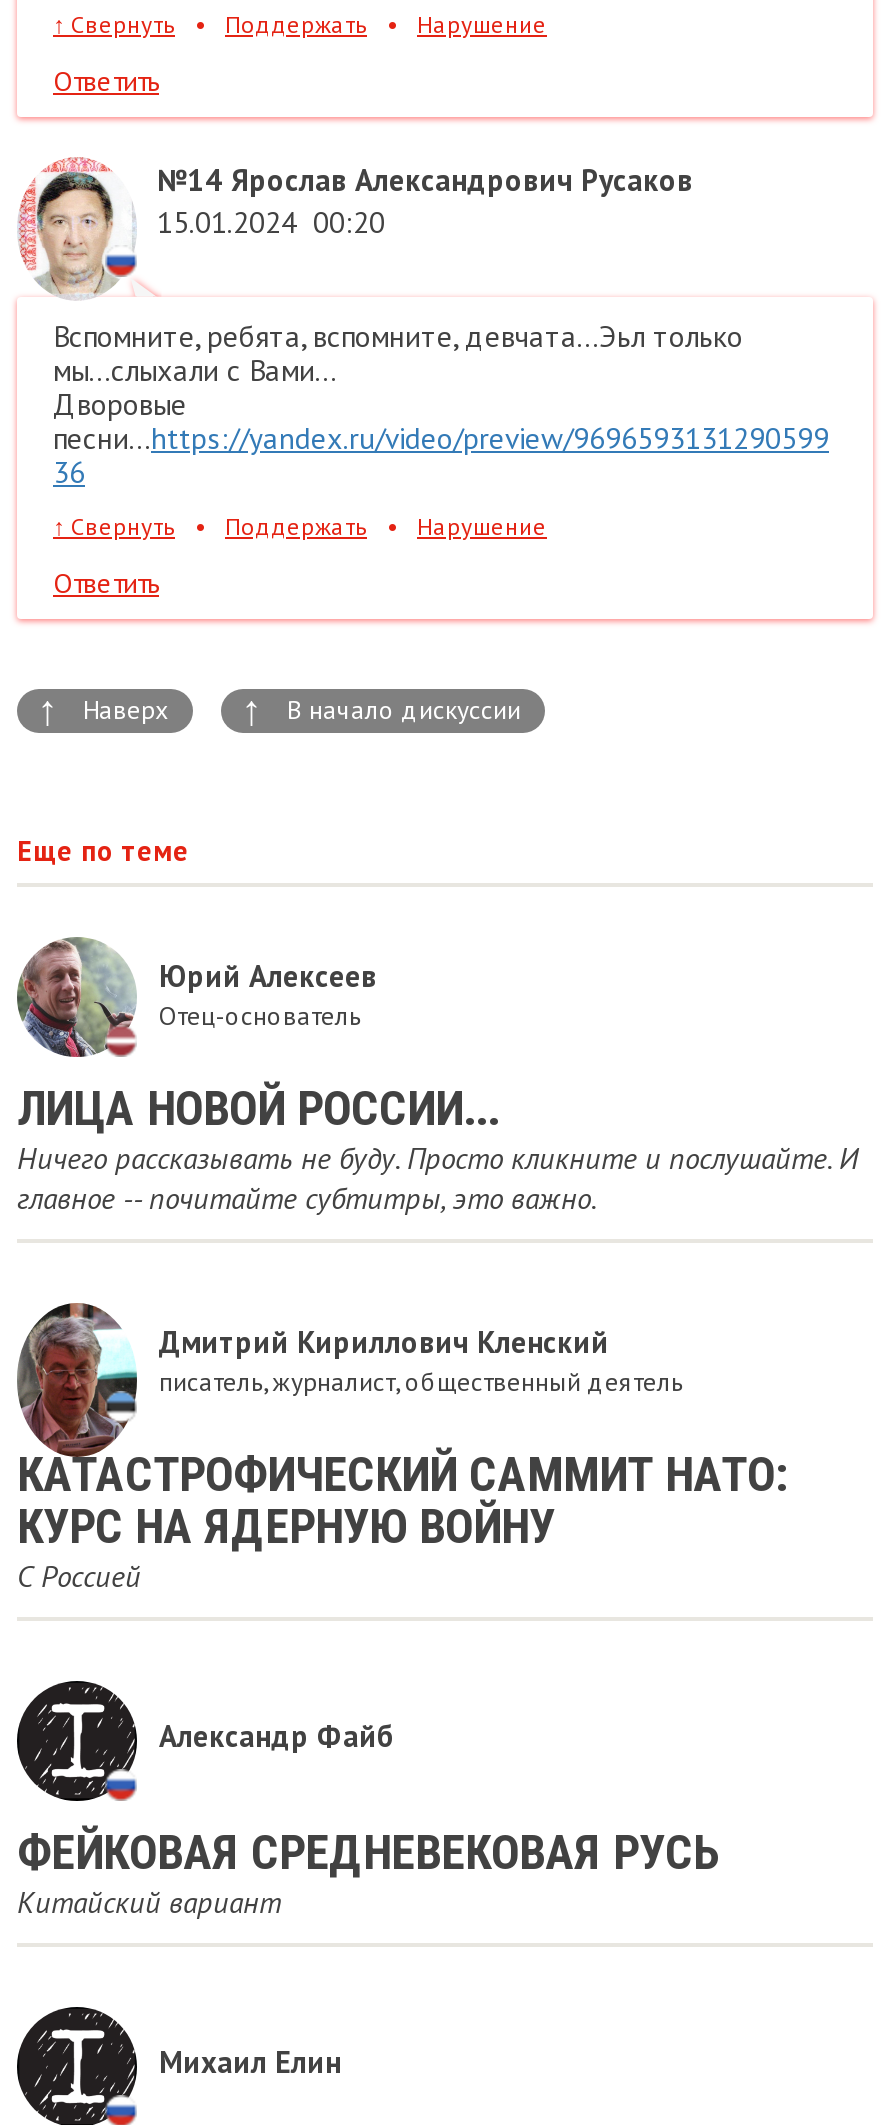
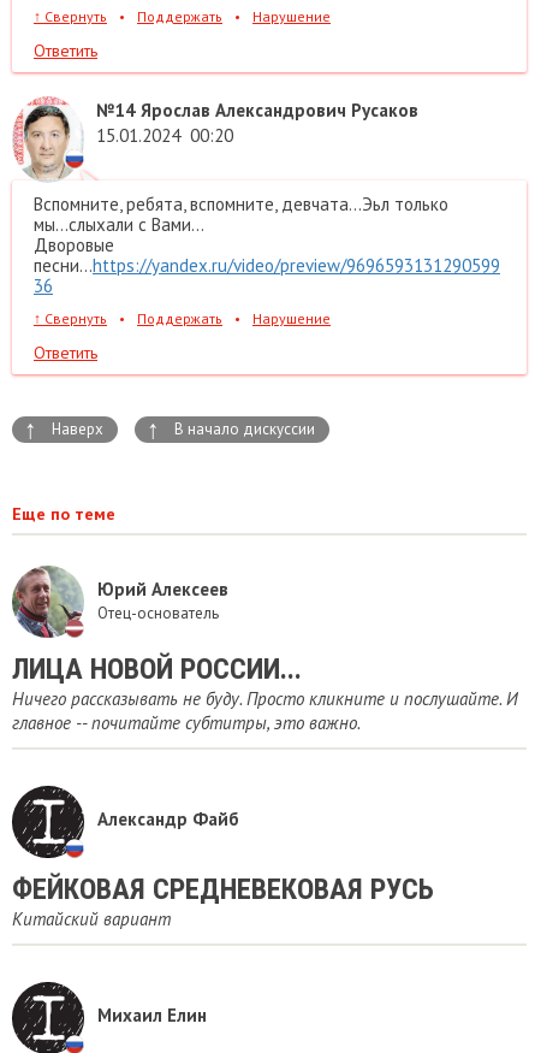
[17,1301,789,1596] [image] | Дмитрий Кириллович Кленский | писатель, журналист, общественный деятель | КАТАСТРОФИЧЕСКИЙ САММИТ НАТО: | КУРС НА ЯДЕРНУЮ ВОЙНУ | С Россией -> none

